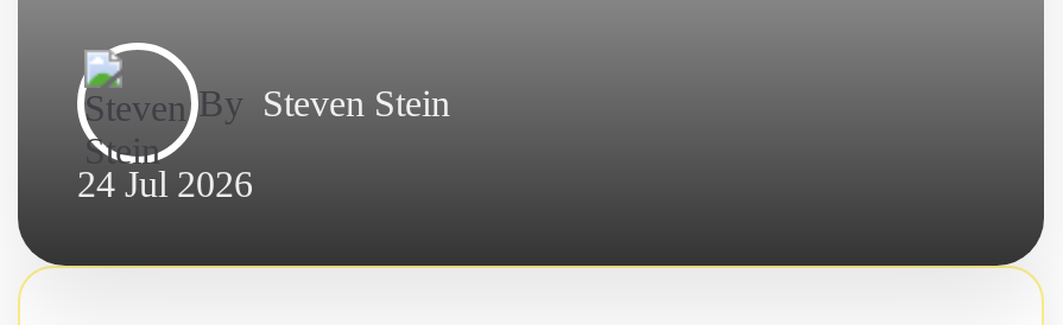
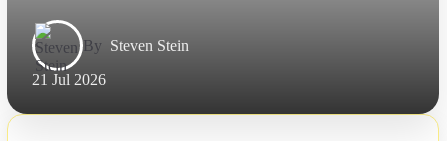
[77,164,253,204] 24 Jul 2026 -> [32,71,106,88] 21 Jul 2026

